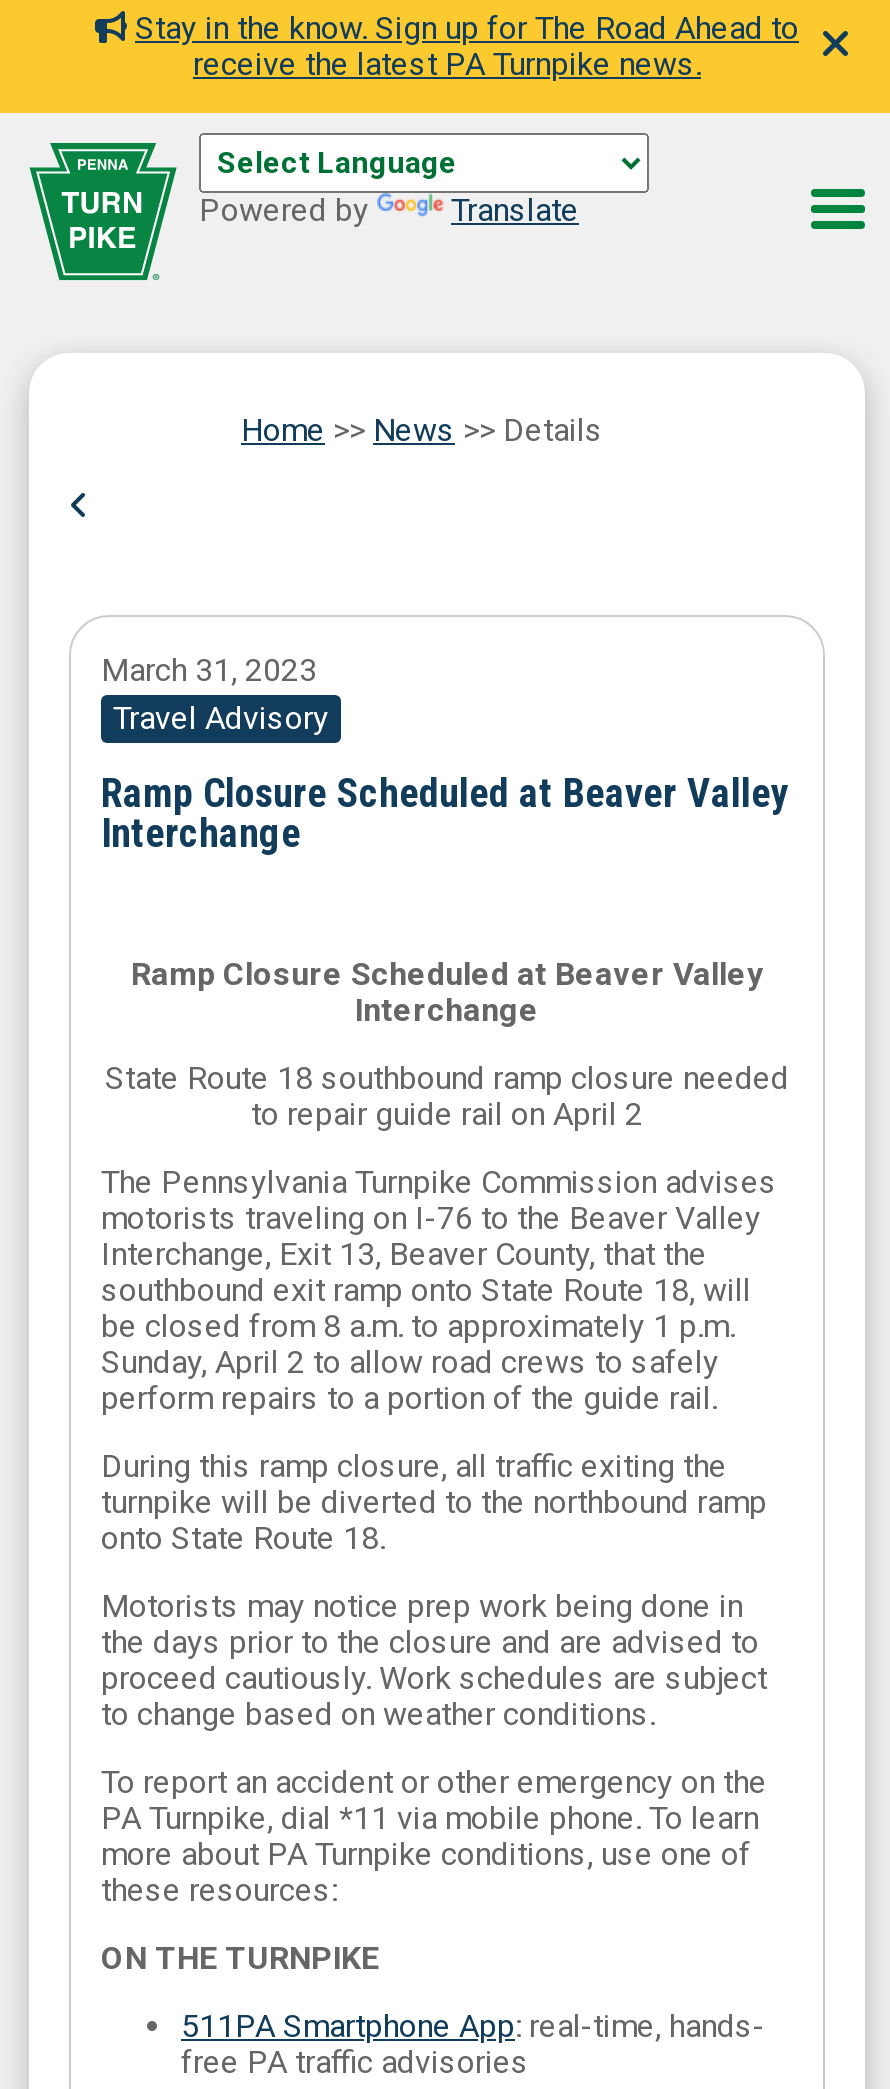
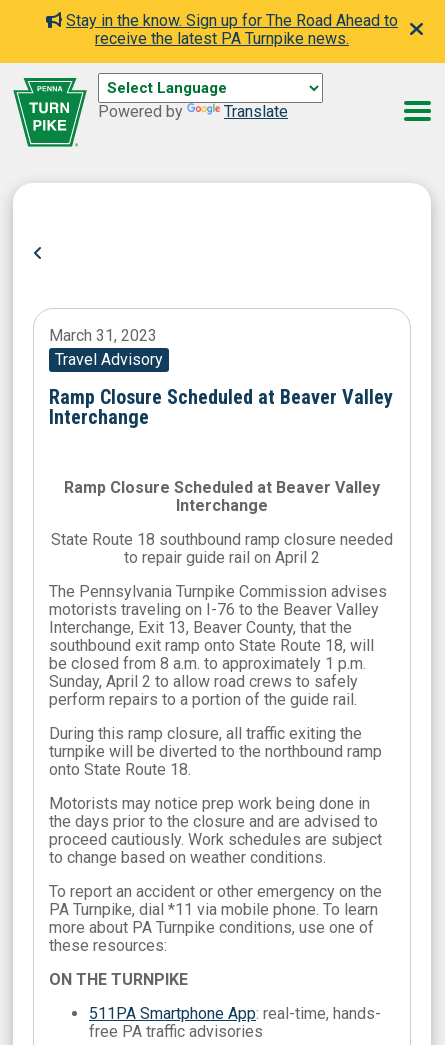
[241,411,603,449] Home >> News >> Details -> none

